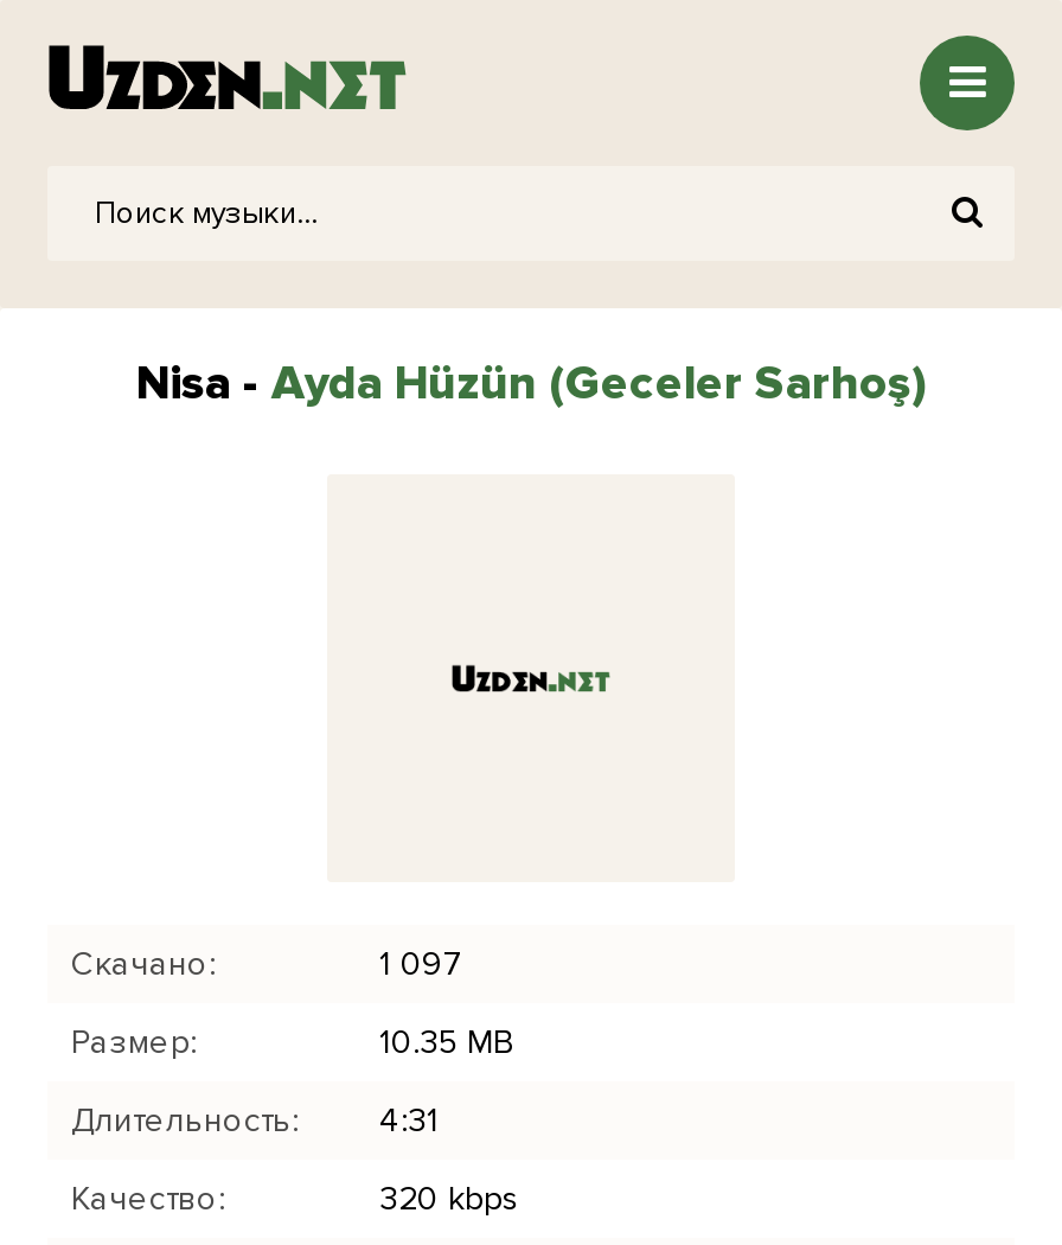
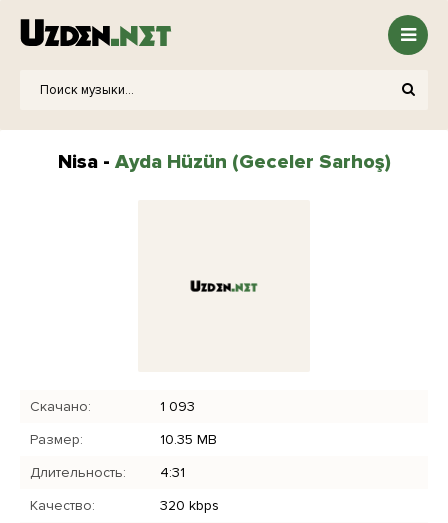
[379,944,462,984] 1 097 -> [160,398,195,415] 1 093

